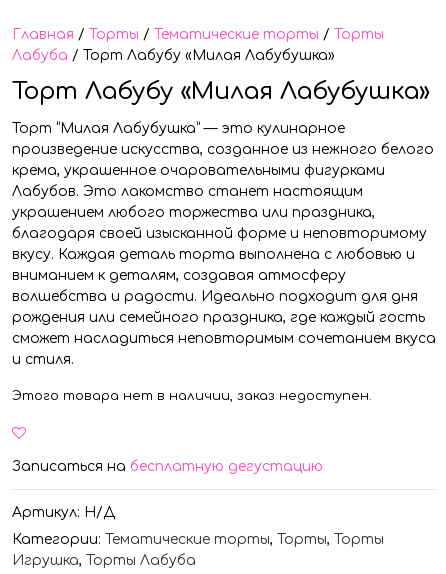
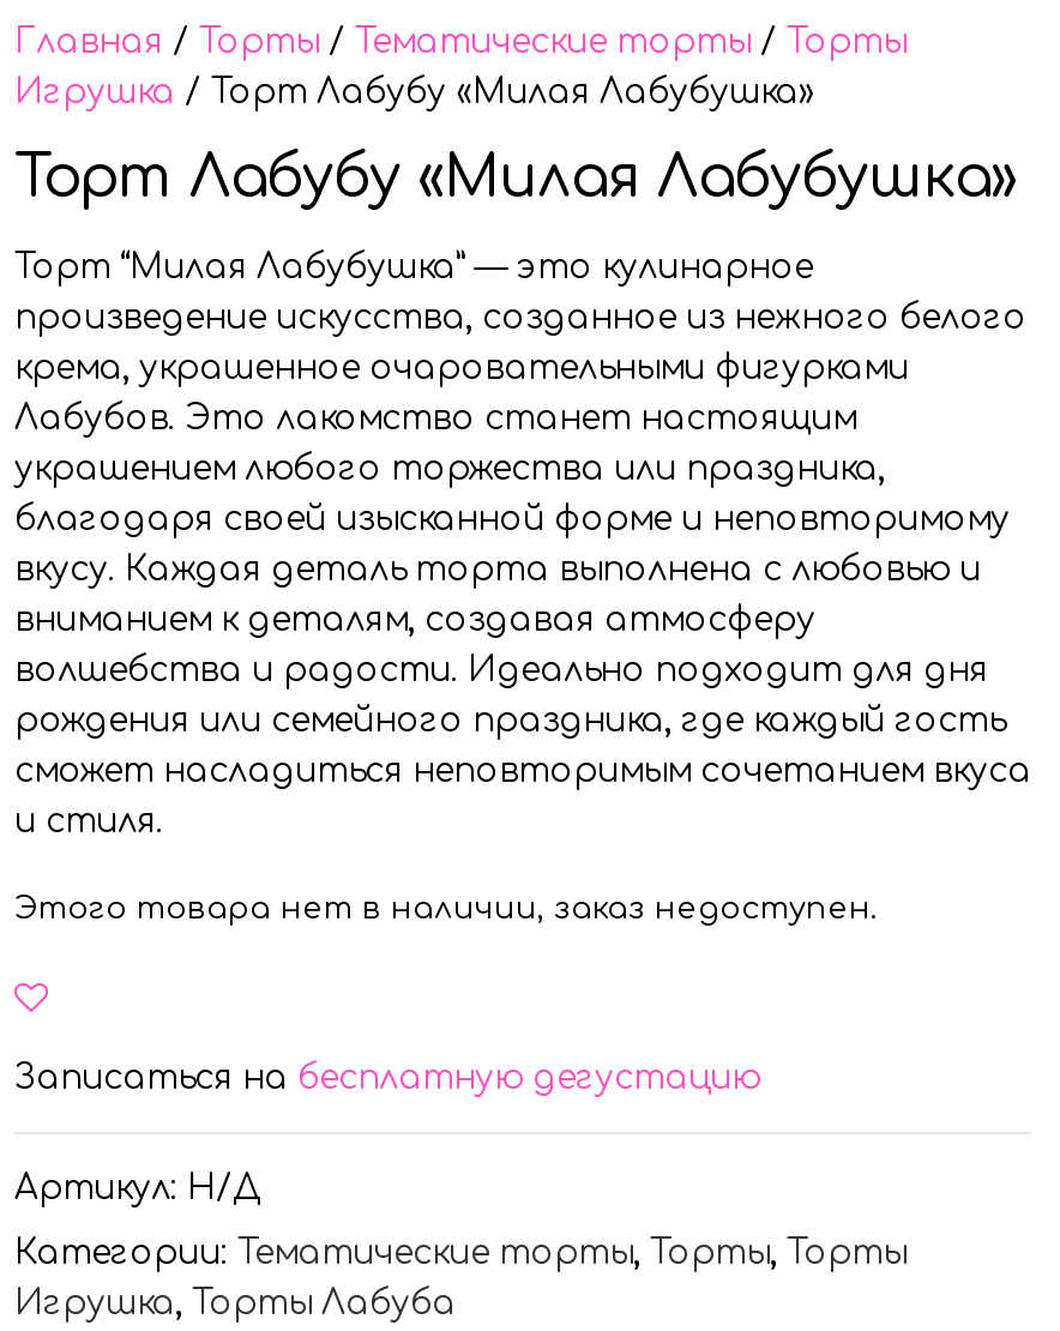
[12,48,335,63] Лабуба / Торт Лабубу «Милая Лабубушка» -> [14,74,815,110] Игрушка / Торт Лабубу «Милая Лабубушка»

